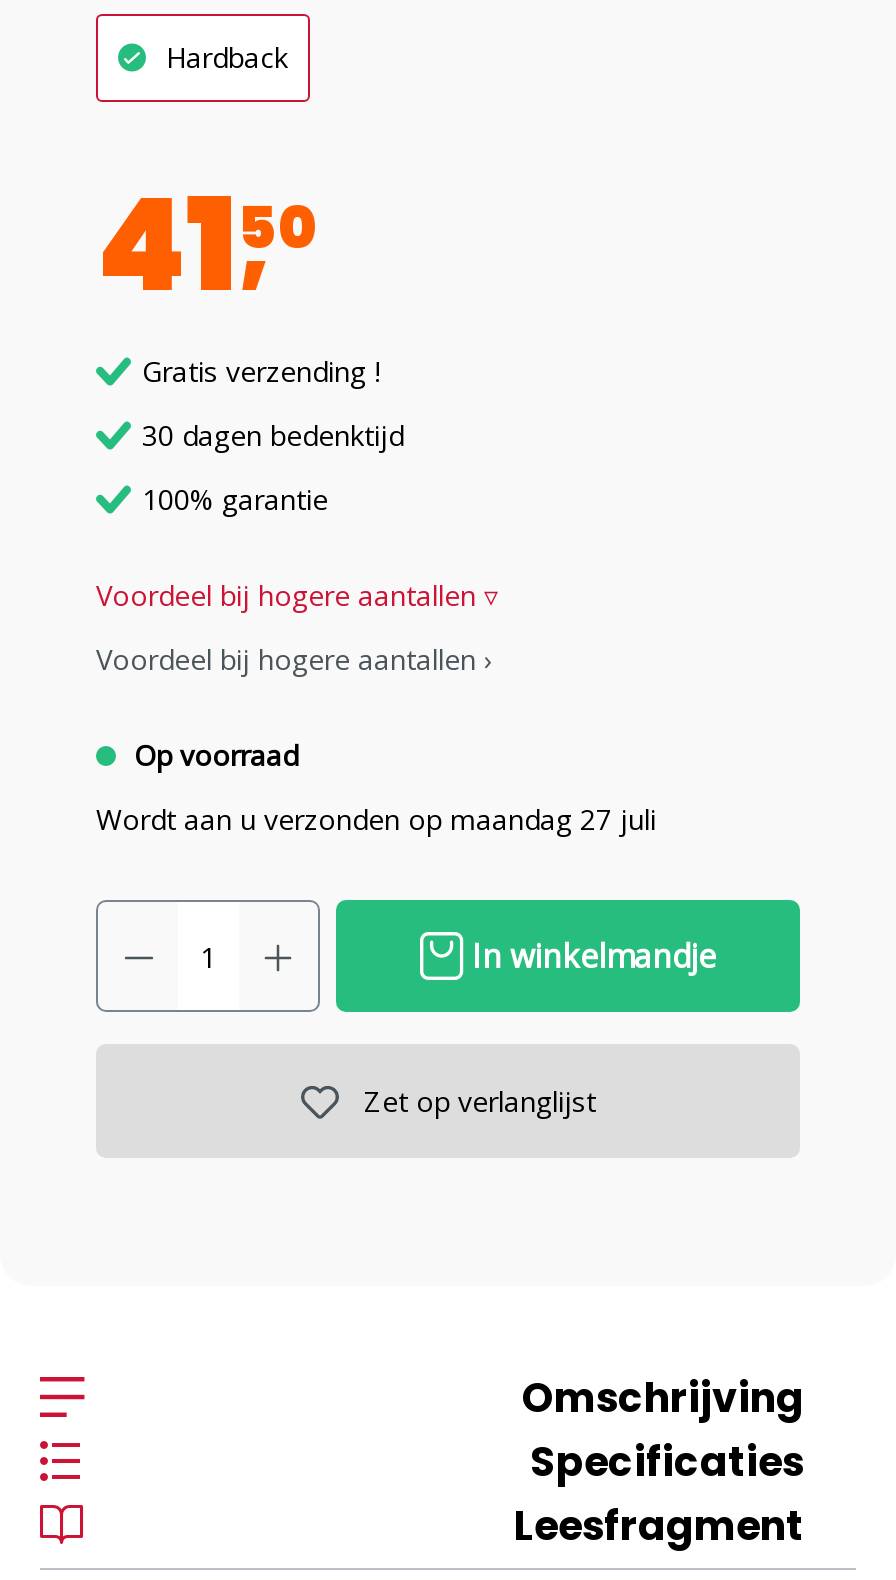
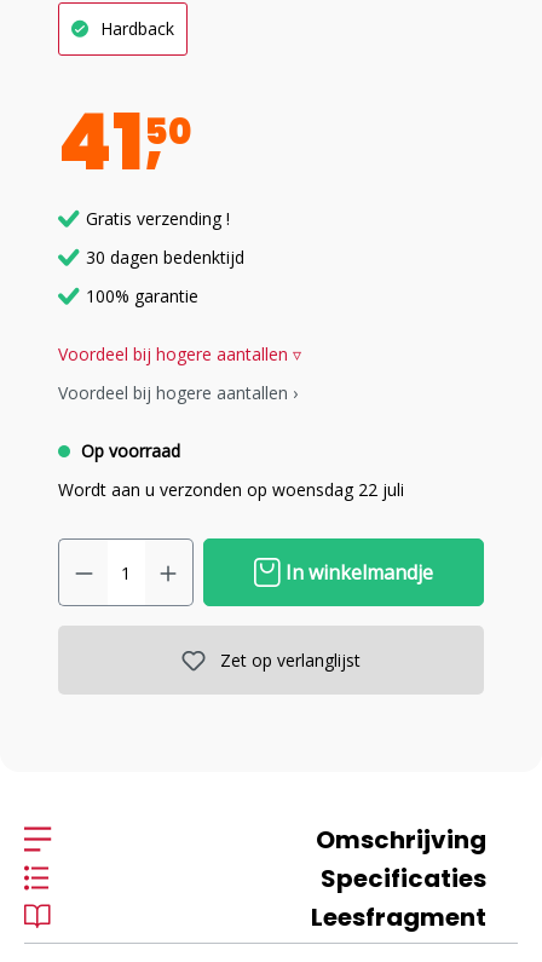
[96,800,656,838] Wordt aan u verzonden op maandag 27 juli -> [58,478,404,501] Wordt aan u verzonden op woensdag 22 juli

